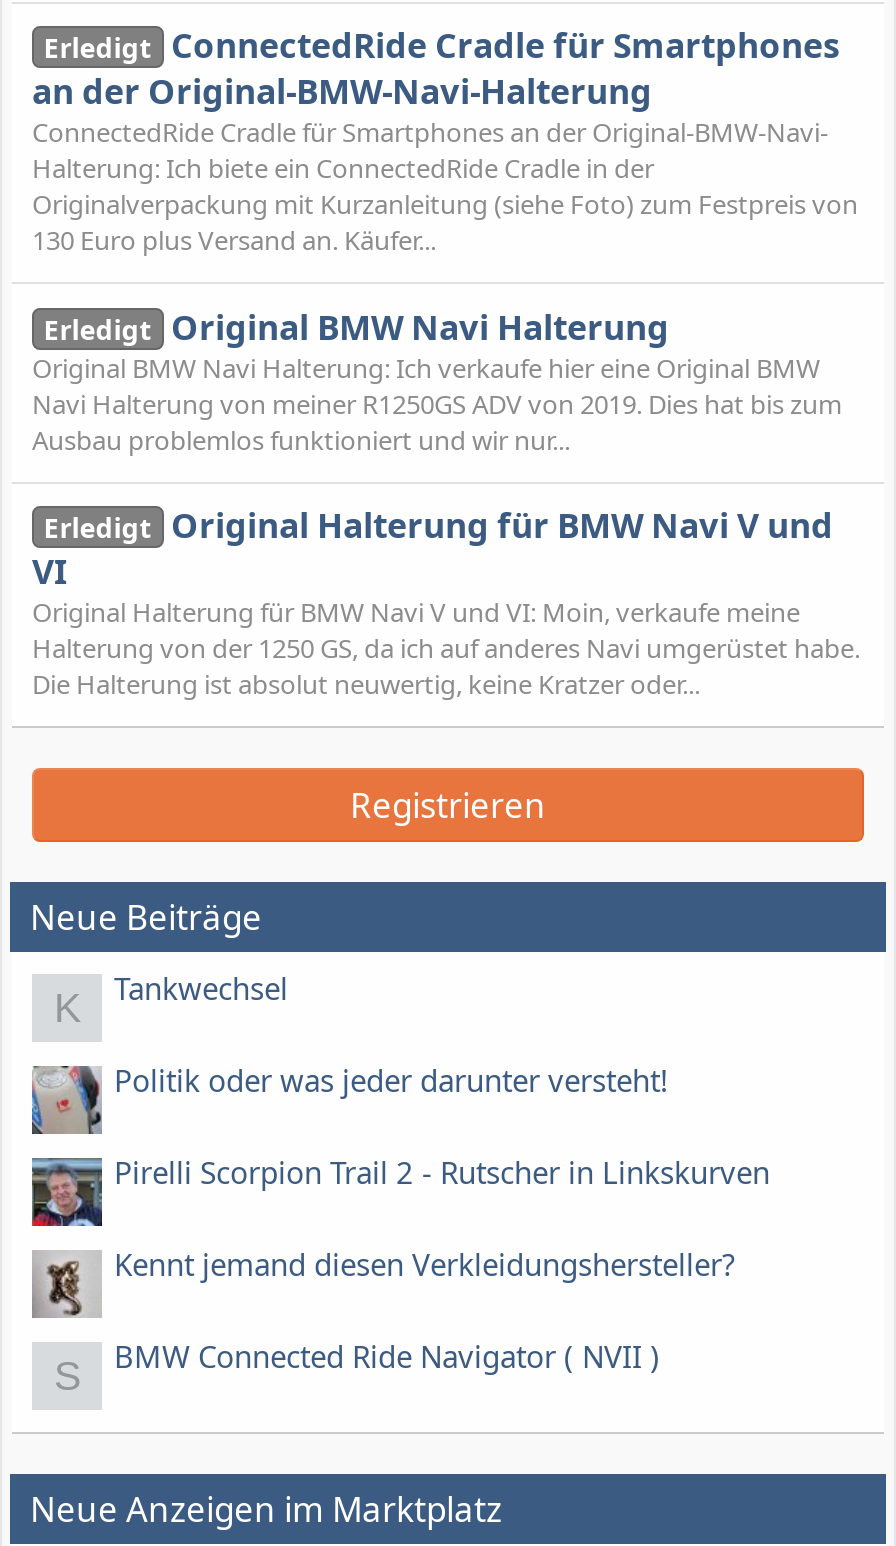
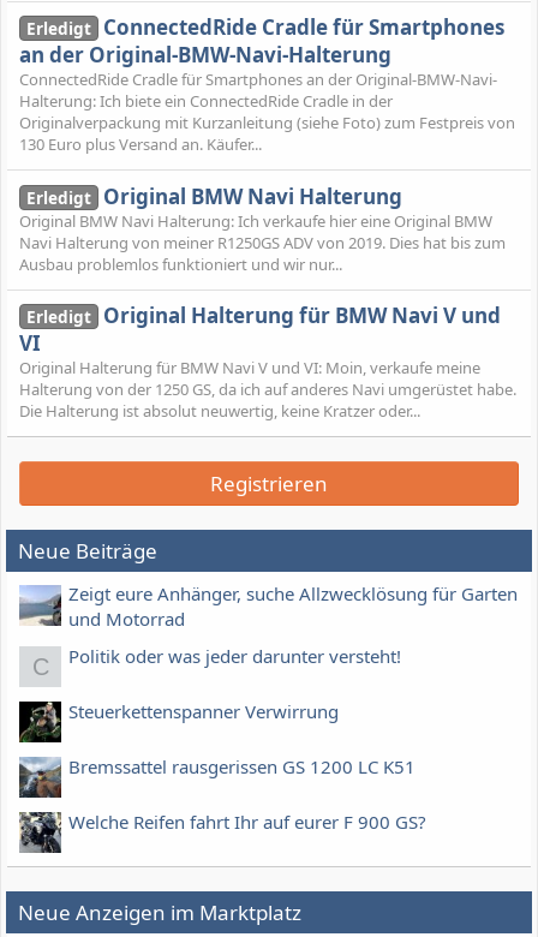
[54,969,288,1030] K | Tankwechsel -> [32,582,518,680] Zeigt eure Anhänger, suche Allzwecklösung für Garten | und Motorrad | C
[30,1153,770,1228] [image] | Pirelli Scorpion Trail 2 - Rutscher in Linkskurven -> [18,699,339,744] [image] | Steuerkettenspanner Verwirrung
[34,1245,736,1318] [image] | Kennt jemand diesen Verkleidungshersteller? -> [19,754,416,799] [image] | Bremssattel rausgerissen GS 1200 LC K51
[54,1337,660,1398] S | BMW Connected Ride Navigator ( NVII ) -> [68,809,426,833] Welche Reifen fahrt Ihr auf eurer F 900 GS?

